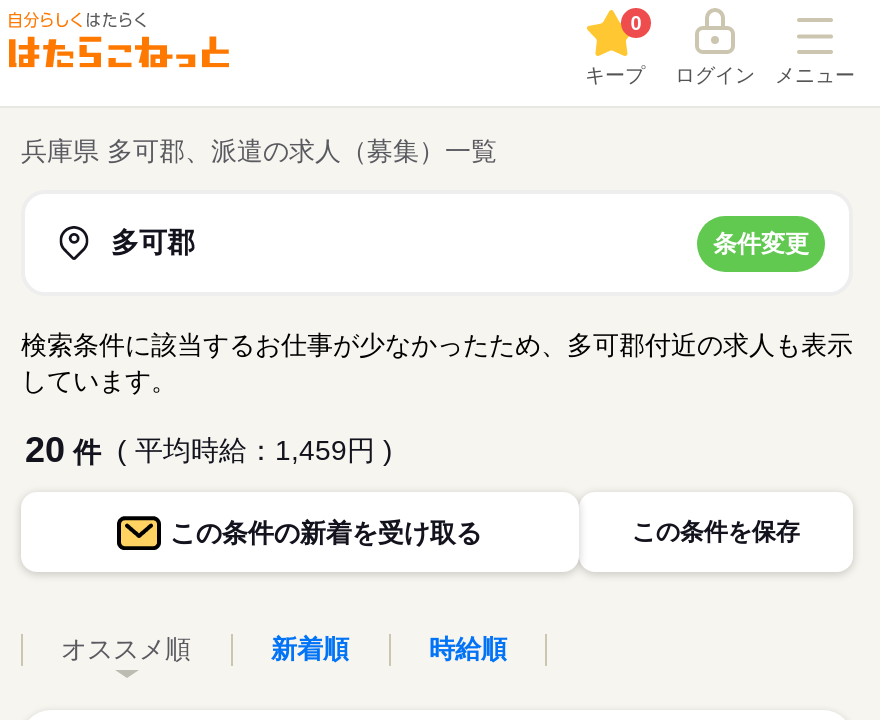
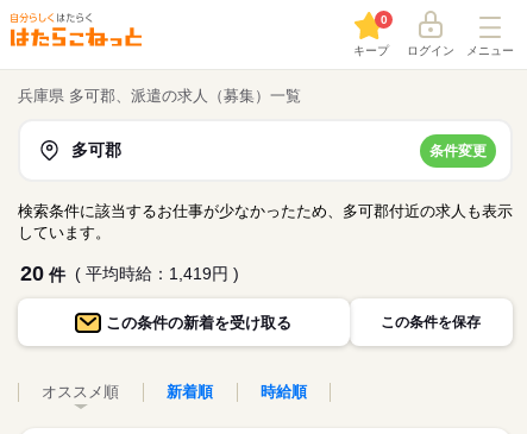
[25,430,393,470] 20件 ( 平均時給：1,459円 ) -> [20,262,239,285] 20件 ( 平均時給：1,419円 )

